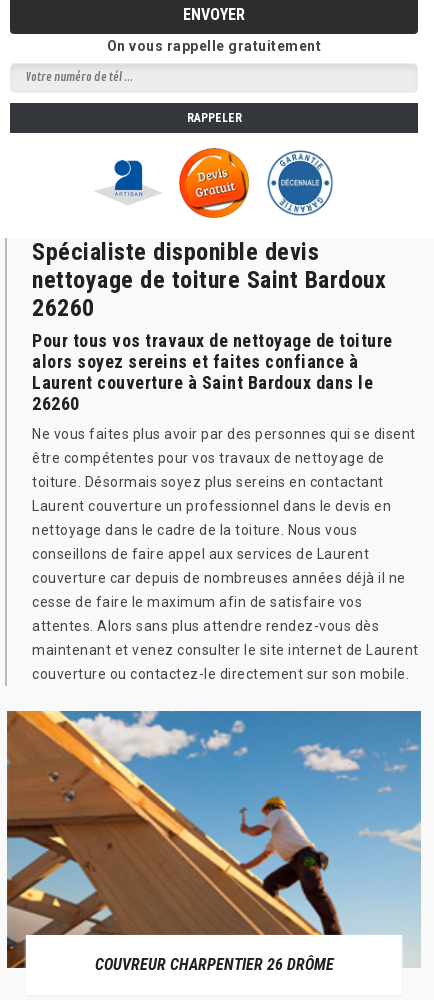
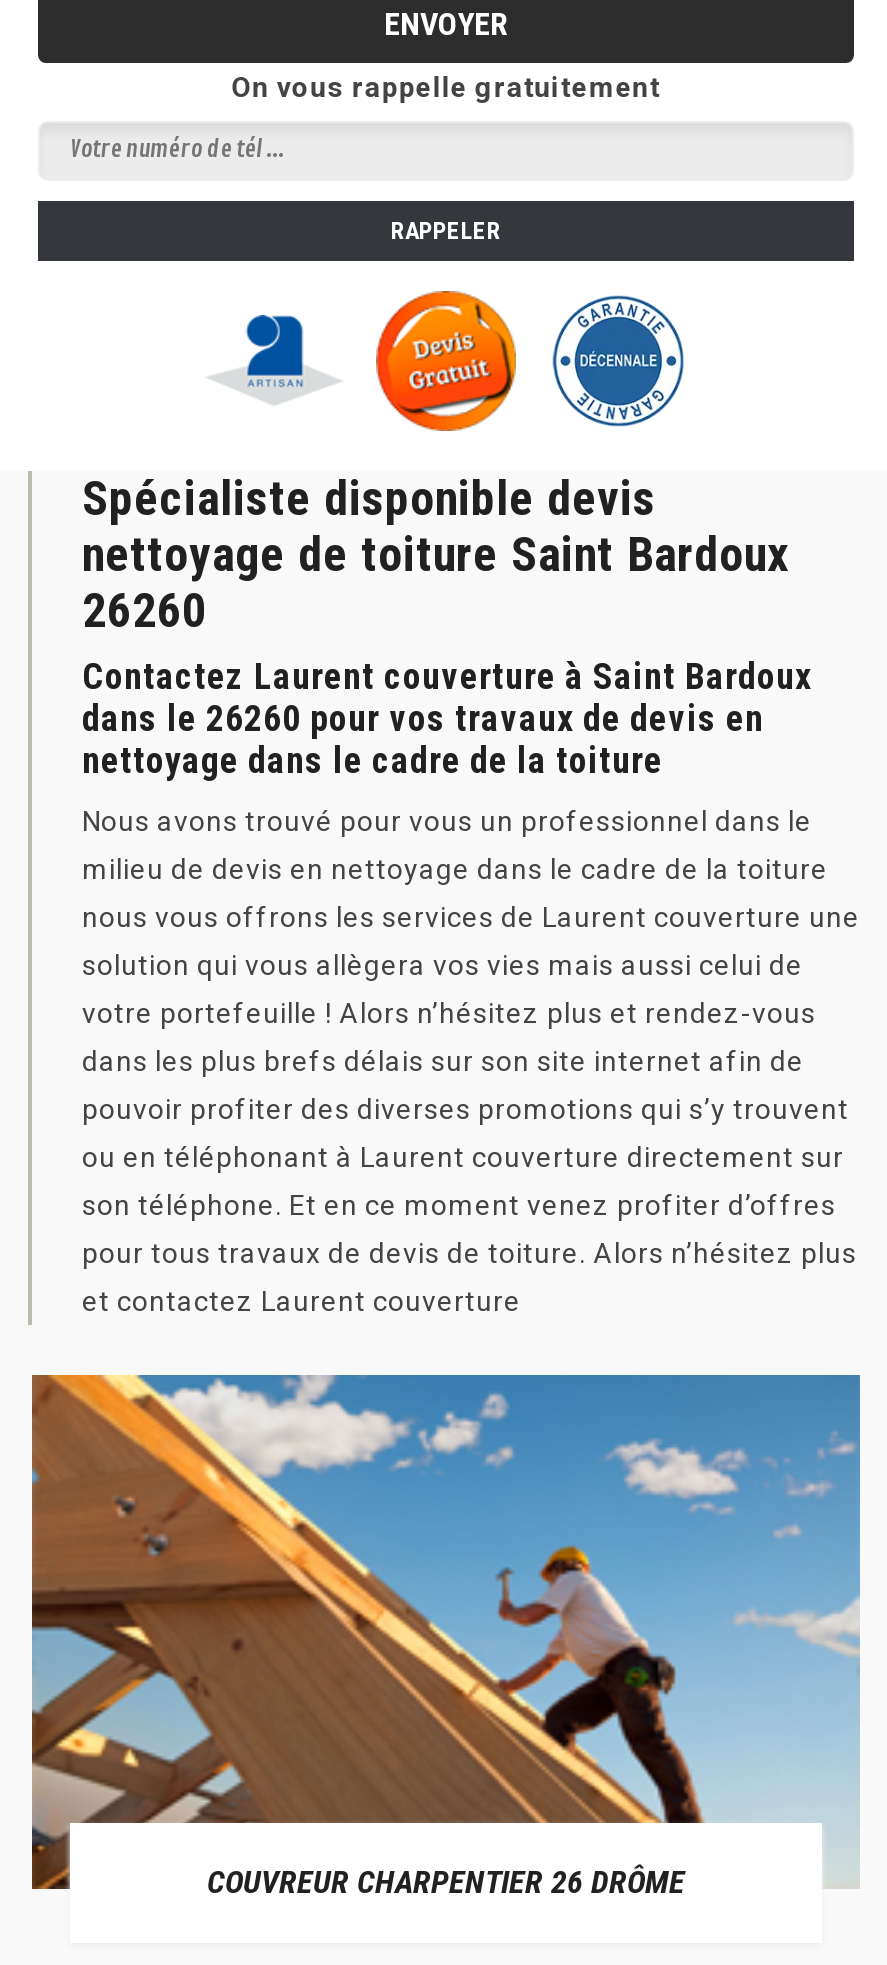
[32,330,392,414] Pour tous vos travaux de nettoyage de toiture | alors soyez sereins et faites confiance à | Laurent couverture à Saint Bardoux dans le | 26260 -> [82,655,812,781] Contactez Laurent couverture à Saint Bardoux | dans le 26260 pour vos travaux de devis en | nettoyage dans le cadre de la toiture
[32,426,415,442] Ne vous faites plus avoir par des personnes qui se disent -> [82,805,812,837] Nous avons trouvé pour vous un professionnel dans le
[32,450,384,466] être compétentes pour vos travaux de nettoyage de -> [82,853,828,885] milieu de devis en nettoyage dans le cadre de la toiture
[32,474,383,490] toiture. Désormais soyez plus sereins en contactant -> [82,901,860,933] nous vous offrons les services de Laurent couverture une
[32,498,391,514] Laurent couverture un professionnel dans le devis en -> [82,949,803,981] solution qui vous allègera vos vies mais aussi celui de
[32,522,357,538] nettoyage dans le cadre de la toiture. Nous vous -> [82,997,816,1029] votre portefeuille ! Alors n’hésitez plus et rendez-vous
[32,546,369,562] conseillons de faire appel aux services de Laurent -> [82,1045,804,1077] dans les plus brefs délais sur son site internet afin de
[32,570,405,586] couverture car depuis de nombreuses années déjà il ne -> [82,1093,849,1125] pouvoir profiter des diverses promotions qui s’y trouvent
[32,594,362,610] cesse de faire le maximum afin de satisfaire vos -> [82,1141,844,1173] ou en téléphonant à Laurent couverture directement sur
[32,618,379,634] attentes. Alors sans plus attendre rendez-vous dès -> [82,1189,836,1221] son téléphone. Et en ce moment venez profiter d’offres
[32,642,418,658] maintenant et venez consulter le site internet de Laurent -> [82,1237,857,1269] pour tous travaux de devis de toiture. Alors n’hésitez plus
[32,666,409,682] couverture ou contactez-le directement sur son mobile. -> [82,1285,521,1317] et contactez Laurent couverture

